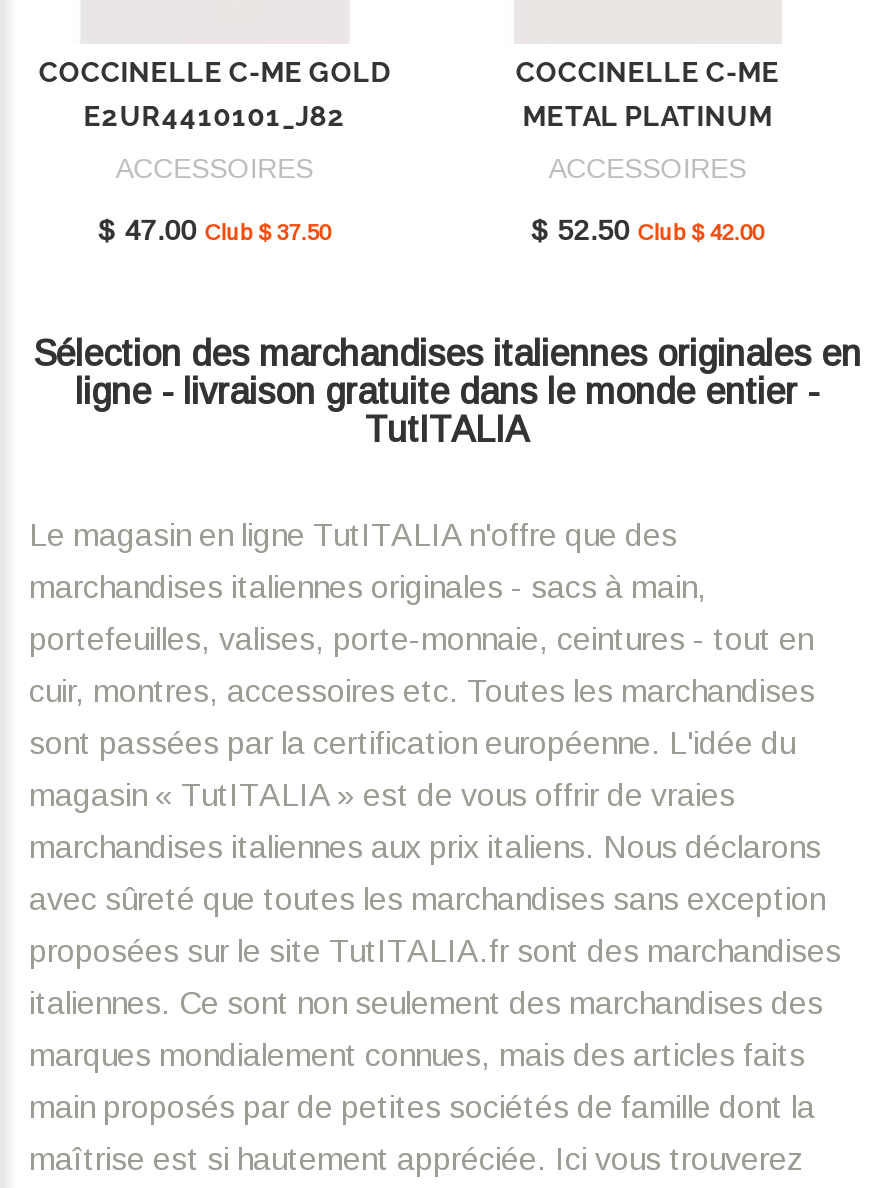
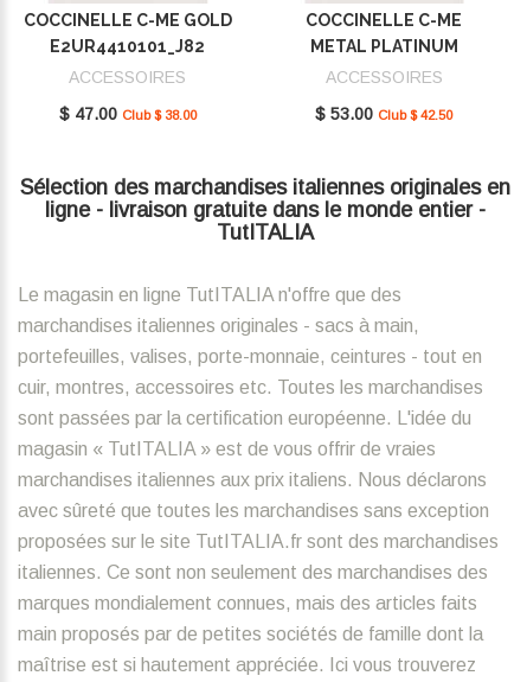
[99,215,331,247] $ 47.00 Club $ 37.50 -> [59,105,196,124] $ 47.00 Club $ 38.00
[531,215,763,247] $ 52.50 Club $ 42.00 -> [315,105,453,124] $ 53.00 Club $ 42.50

